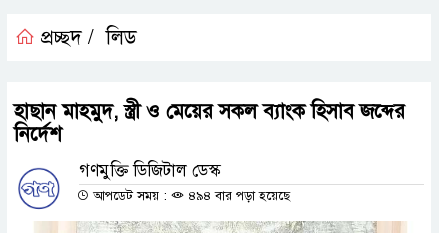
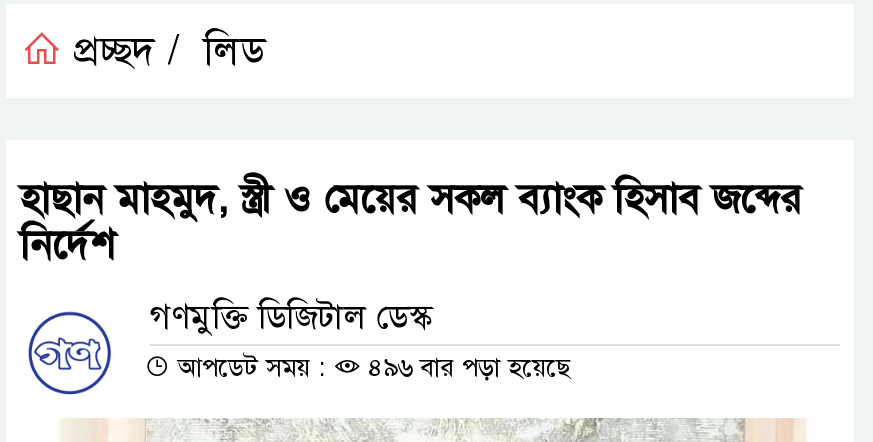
[89,188,290,204] আপডেট সময় : ৪৯৪ বার পড়া হয়েছে -> [170,352,570,384] আপডেট সময় : ৪৯৬ বার পড়া হয়েছে

